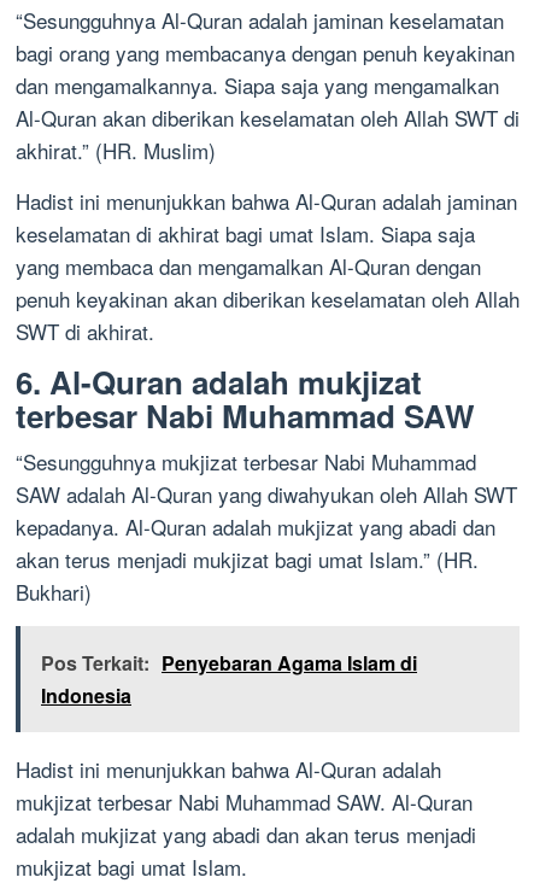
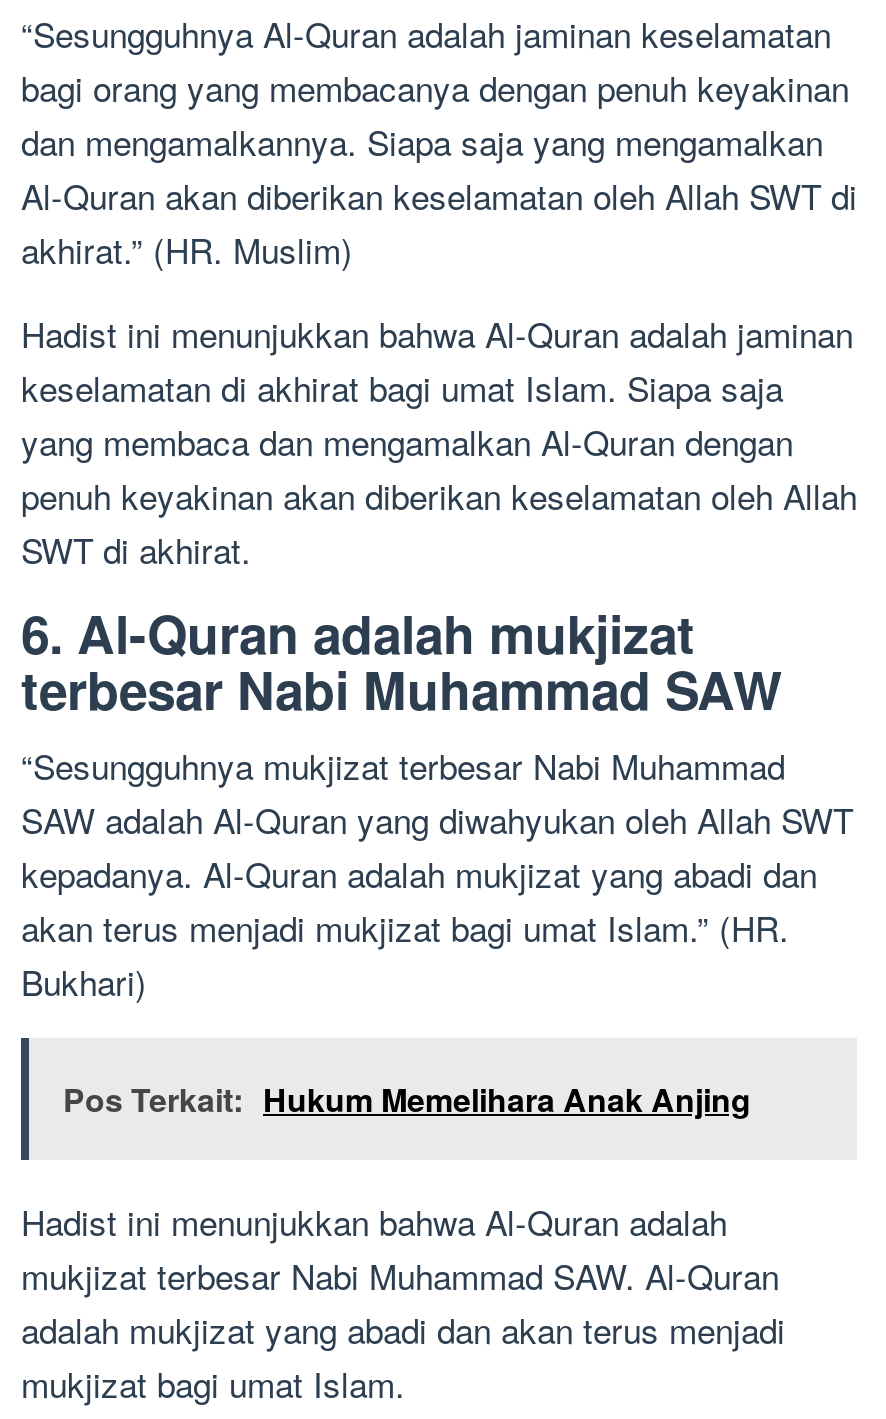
[41,649,417,709] Pos Terkait: Penyebaran Agama Islam di | Indonesia -> [63,1076,751,1122] Pos Terkait: Hukum Memelihara Anak Anjing

